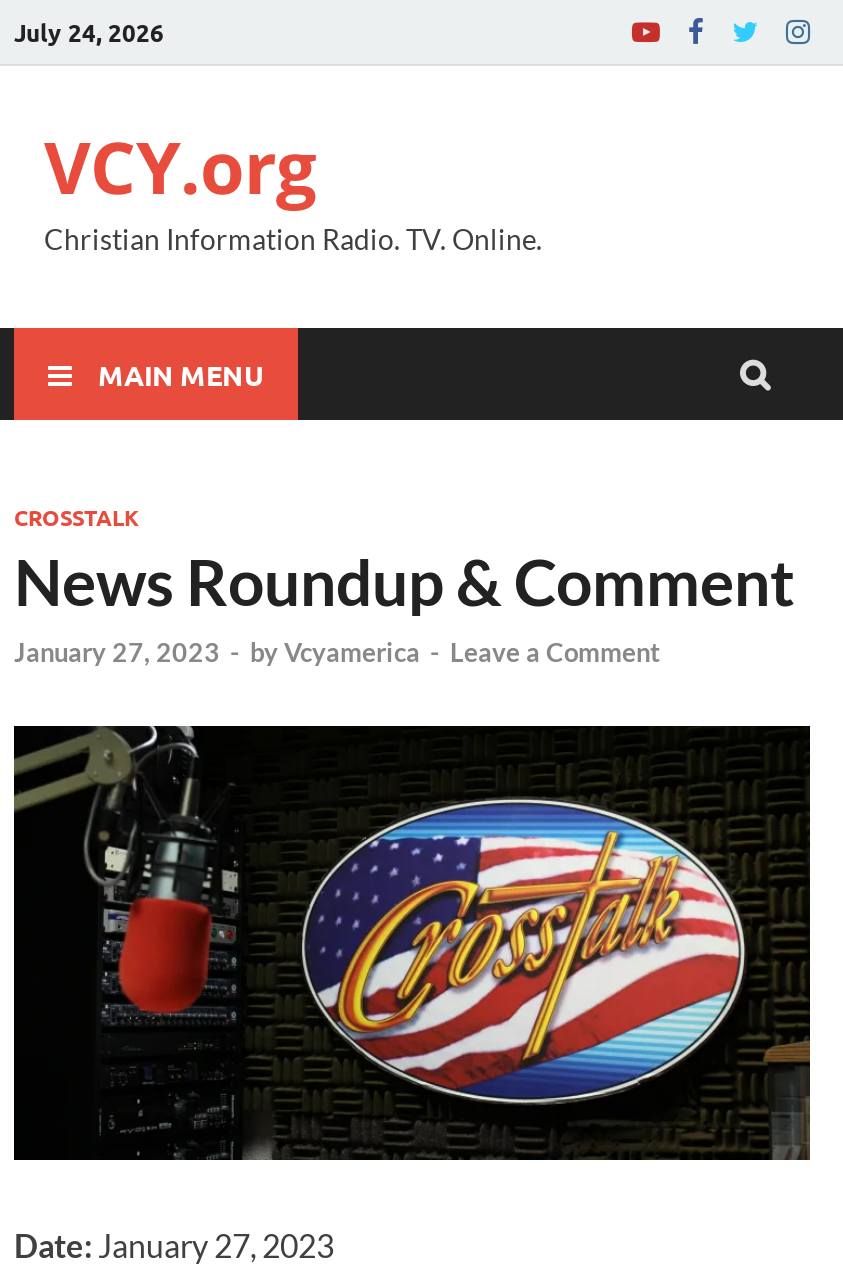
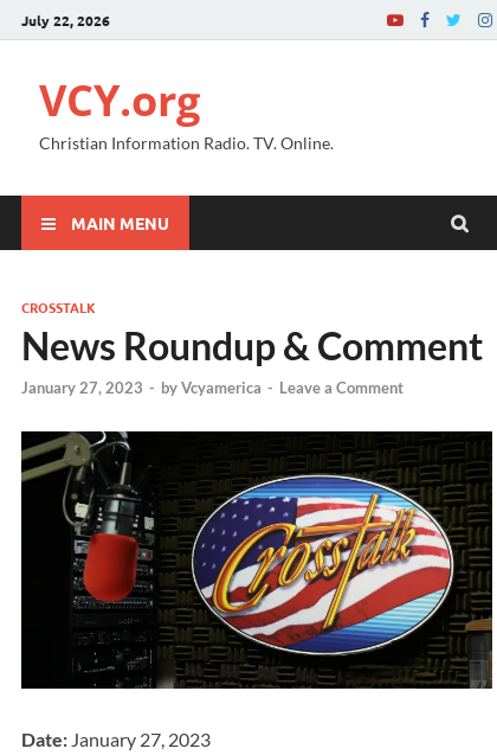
[14,15,164,47] July 24, 2026 -> [21,10,110,29] July 22, 2026

